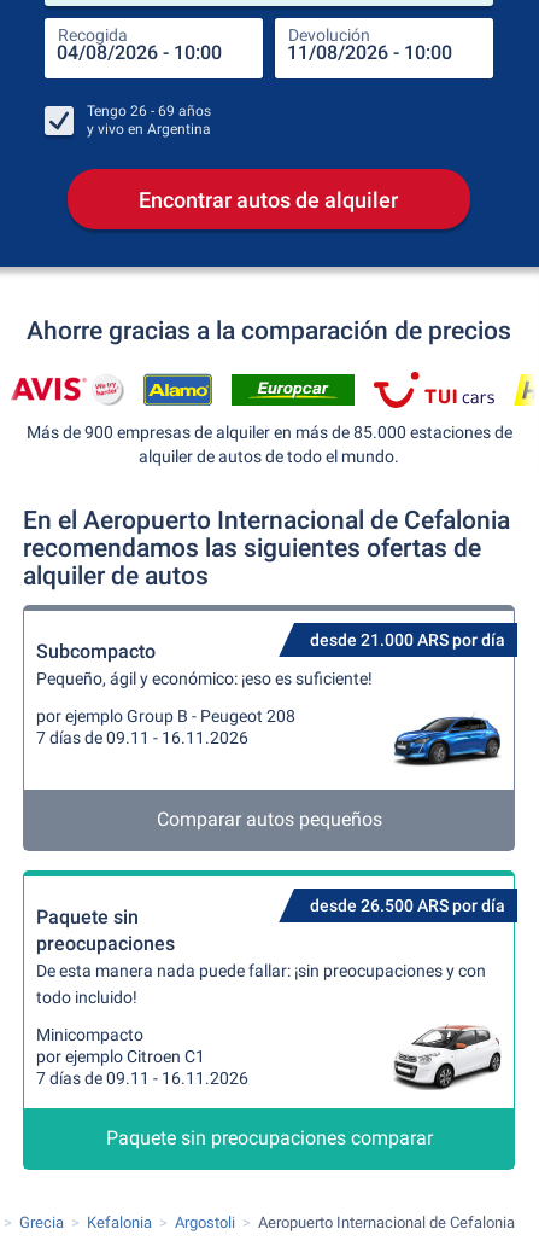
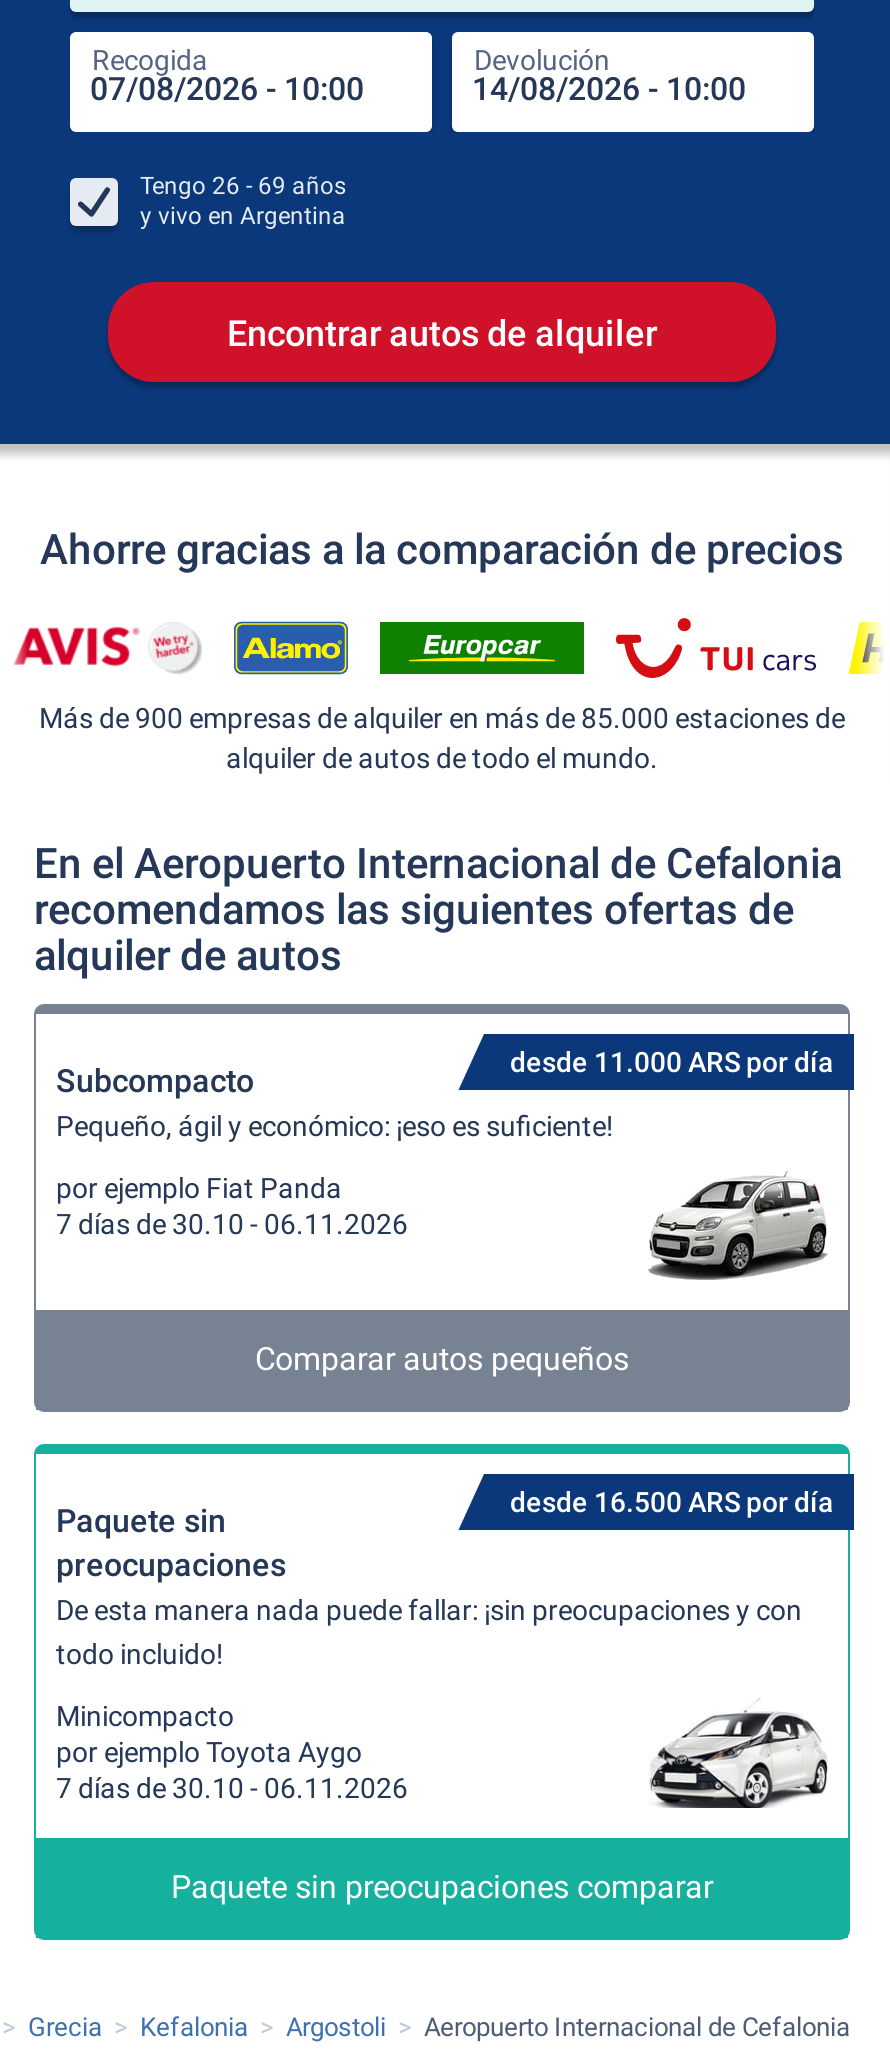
[310,630,505,650] desde 21.000 ARS por día -> [510,1046,834,1078] desde 11.000 ARS por día
[36,706,295,747] por ejemplo Group B - Peugeot 208 | 7 días de 09.11 - 16.11.2026 -> [56,1172,408,1240] por ejemplo Fiat Panda | 7 días de 30.10 - 06.11.2026
[394,710,502,771] [image] -> [648,1176,828,1282] [image]
[310,896,505,915] desde 26.500 ARS por día -> [510,1486,834,1518] desde 16.500 ARS por día
[393,1025,502,1090] [image] -> [652,1702,828,1810] [image]
[36,1047,205,1066] por ejemplo Citroen C1 -> [56,1736,362,1768] por ejemplo Toyota Aygo
[36,1068,248,1088] 7 días de 09.11 - 16.11.2026 -> [56,1772,408,1804] 7 días de 30.10 - 06.11.2026

